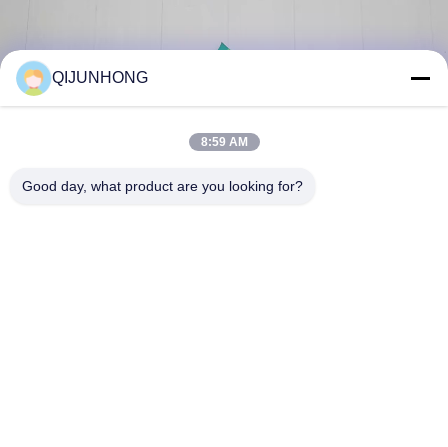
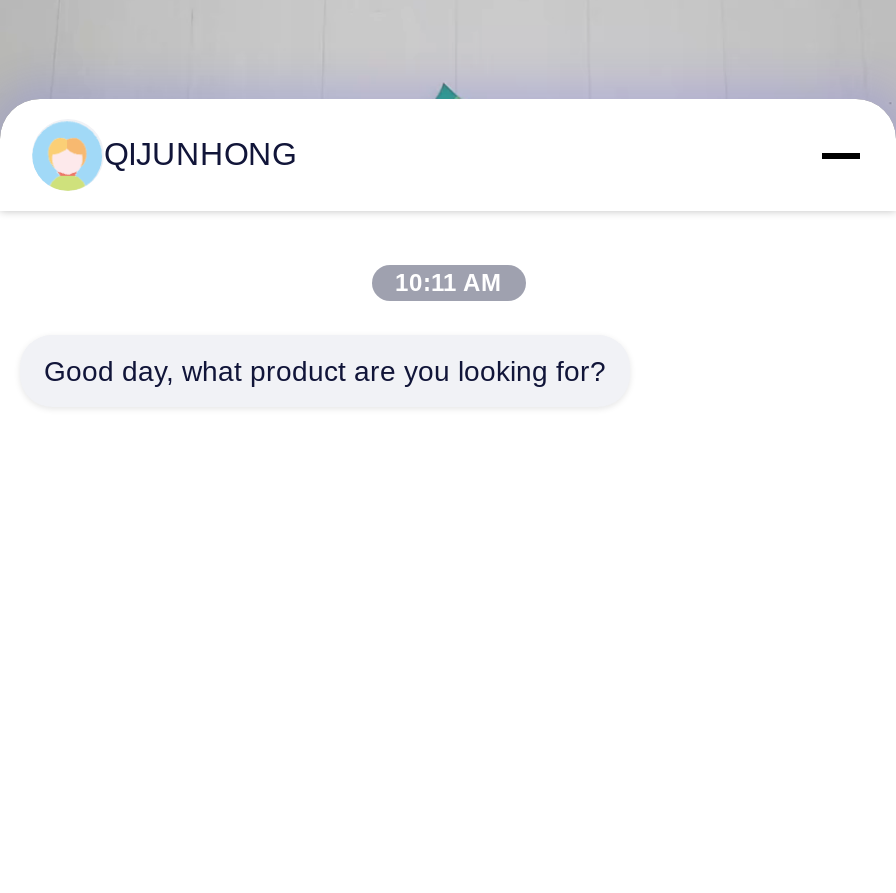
[200,135,247,149] 8:59 AM -> [395,269,501,297] 10:11 AM

